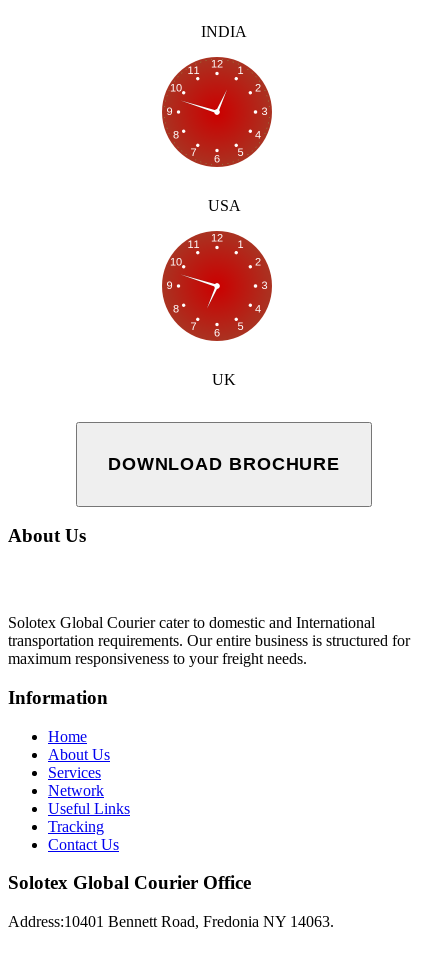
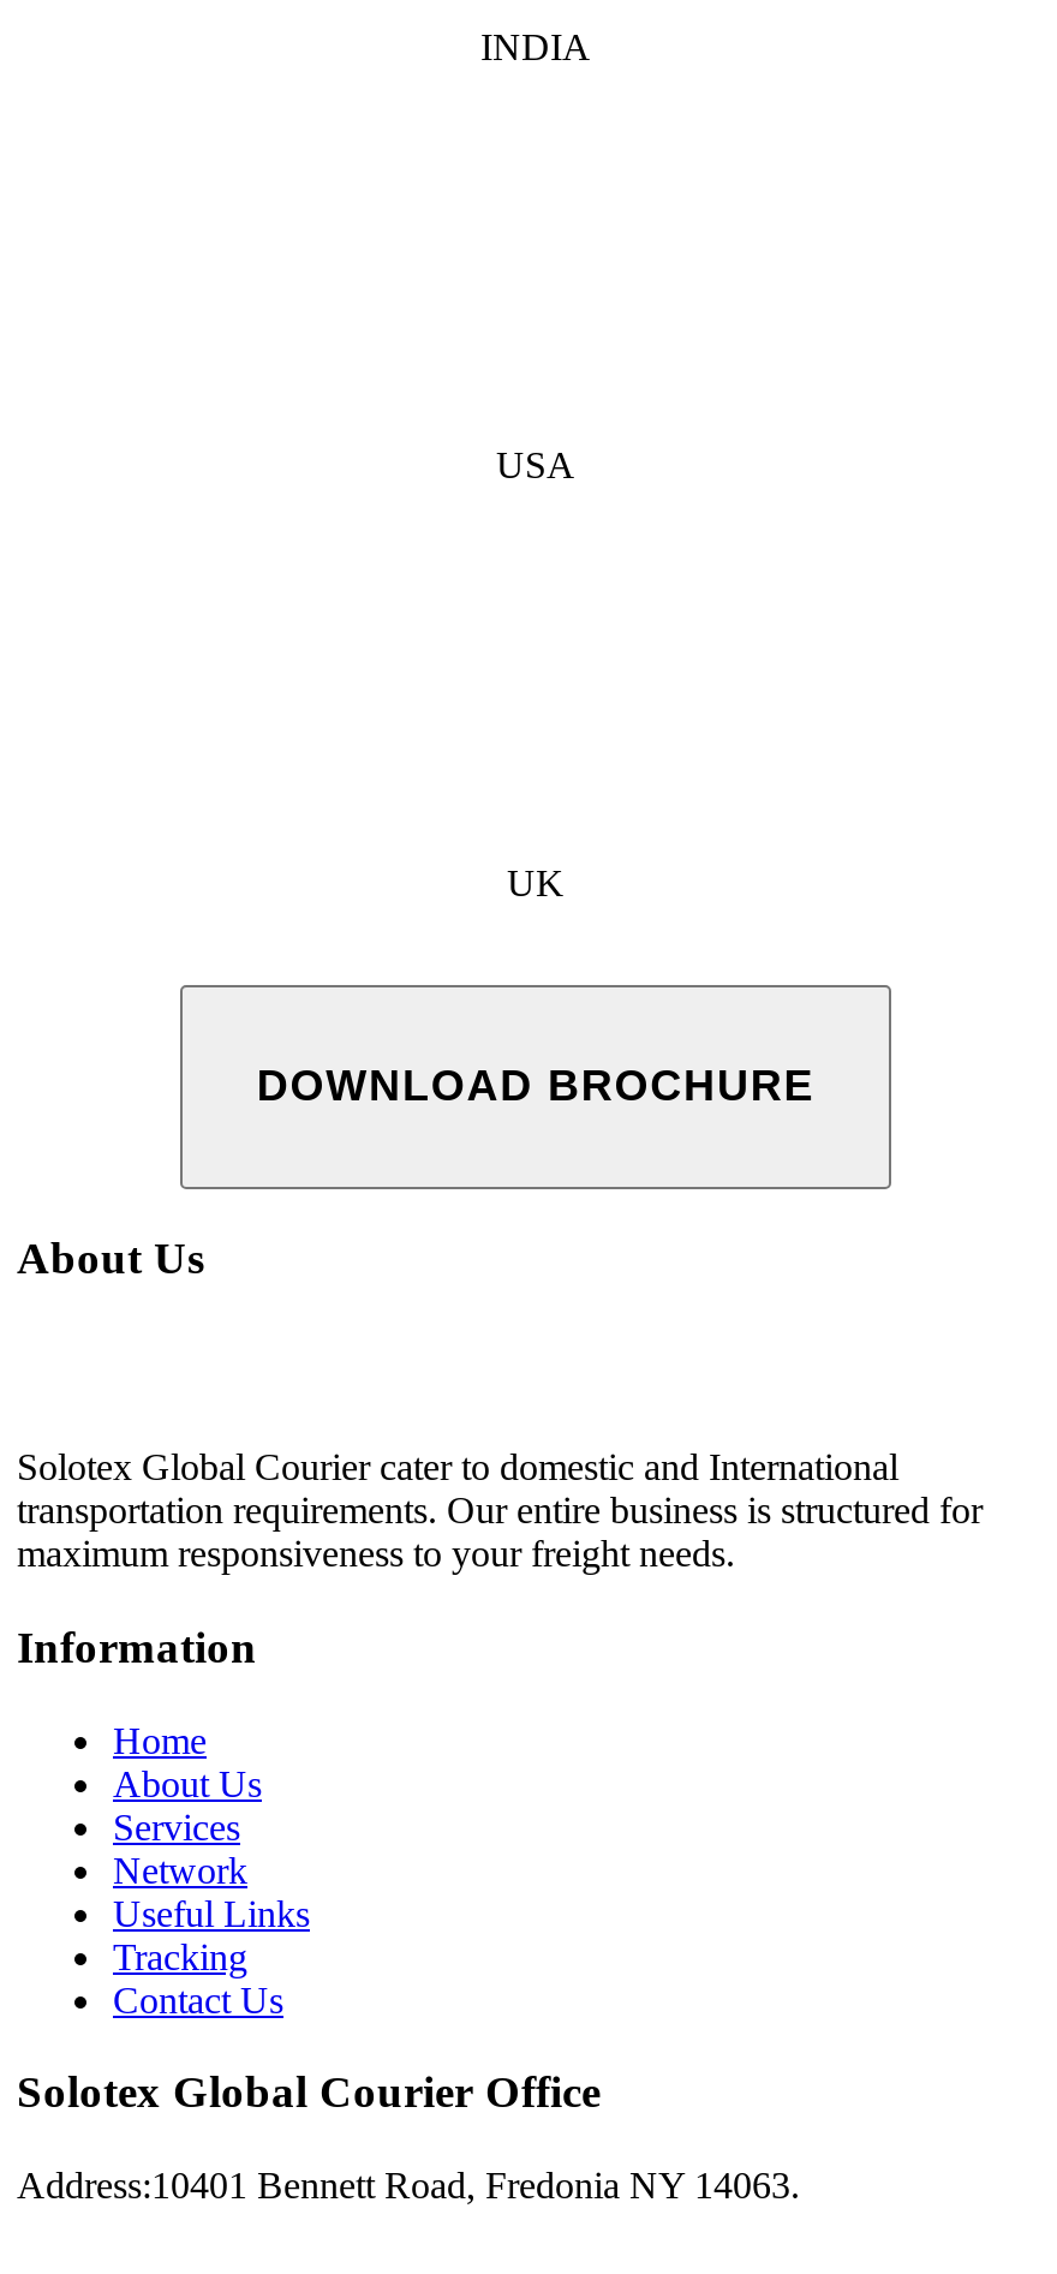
[161,56,273,168] [image] -> none
[161,230,273,342] [image] -> none

